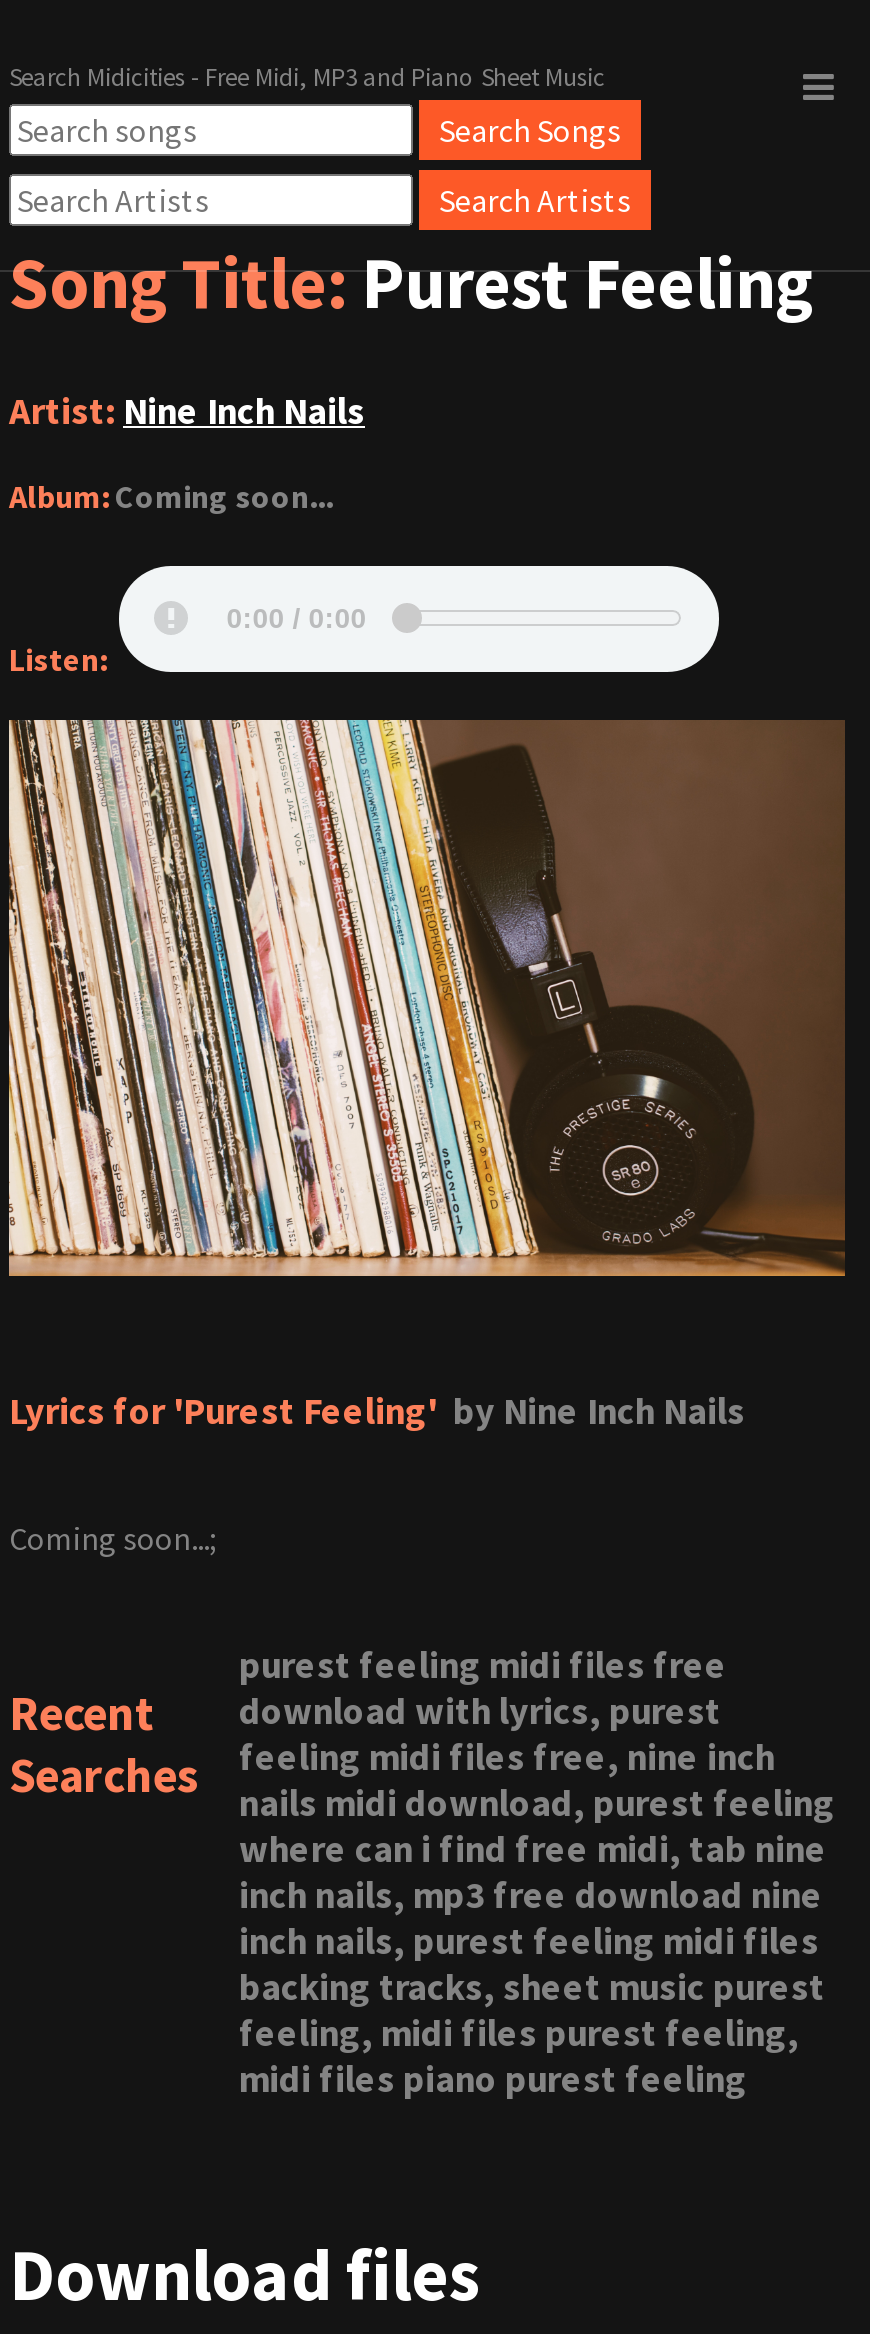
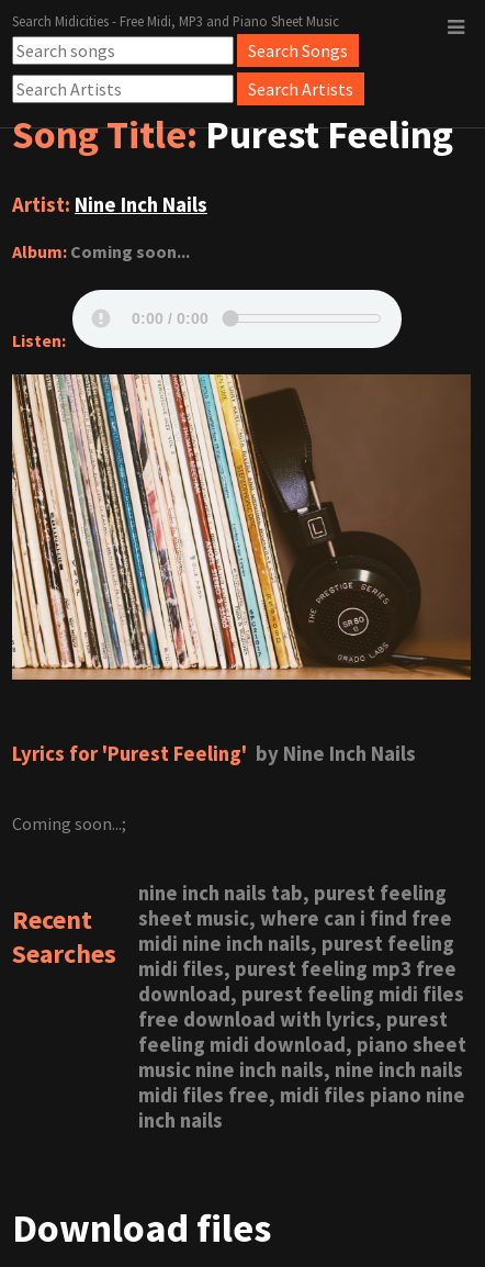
[239,1642,835,2102] purest feeling midi files free | download with lyrics, purest | feeling midi files free, nine inch | nails midi download, purest feeling | where can i find free midi, tab nine | inch nails, mp3 free download nine | inch nails, purest feeling midi files | backing tracks, sheet music purest | feeling, midi files purest feeling, | midi files piano purest feeling -> [138,880,466,1133] nine inch nails tab, purest feeling | sheet music, where can i find free | midi nine inch nails, purest feeling | midi files, purest feeling mp3 free | download, purest feeling midi files | free download with lyrics, purest | feeling midi download, piano sheet | music nine inch nails, nine inch nails | midi files free, midi files piano nine | inch nails

